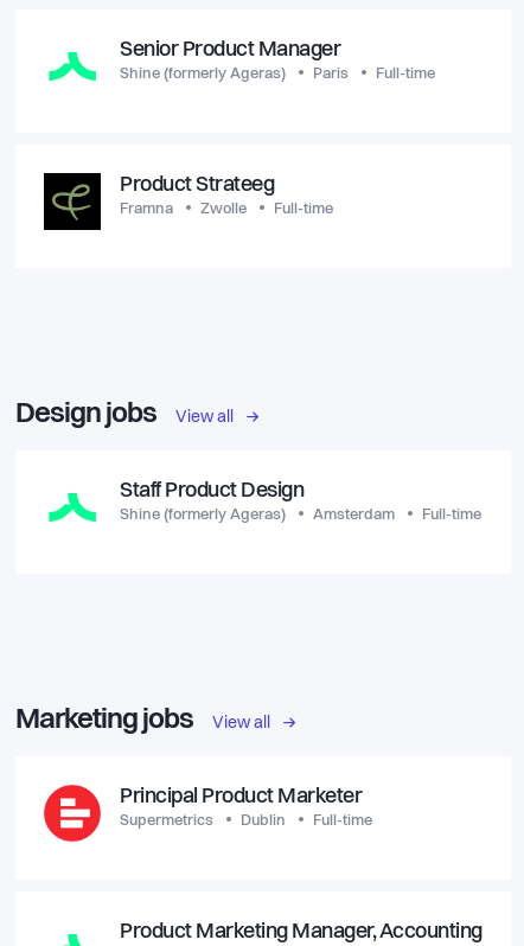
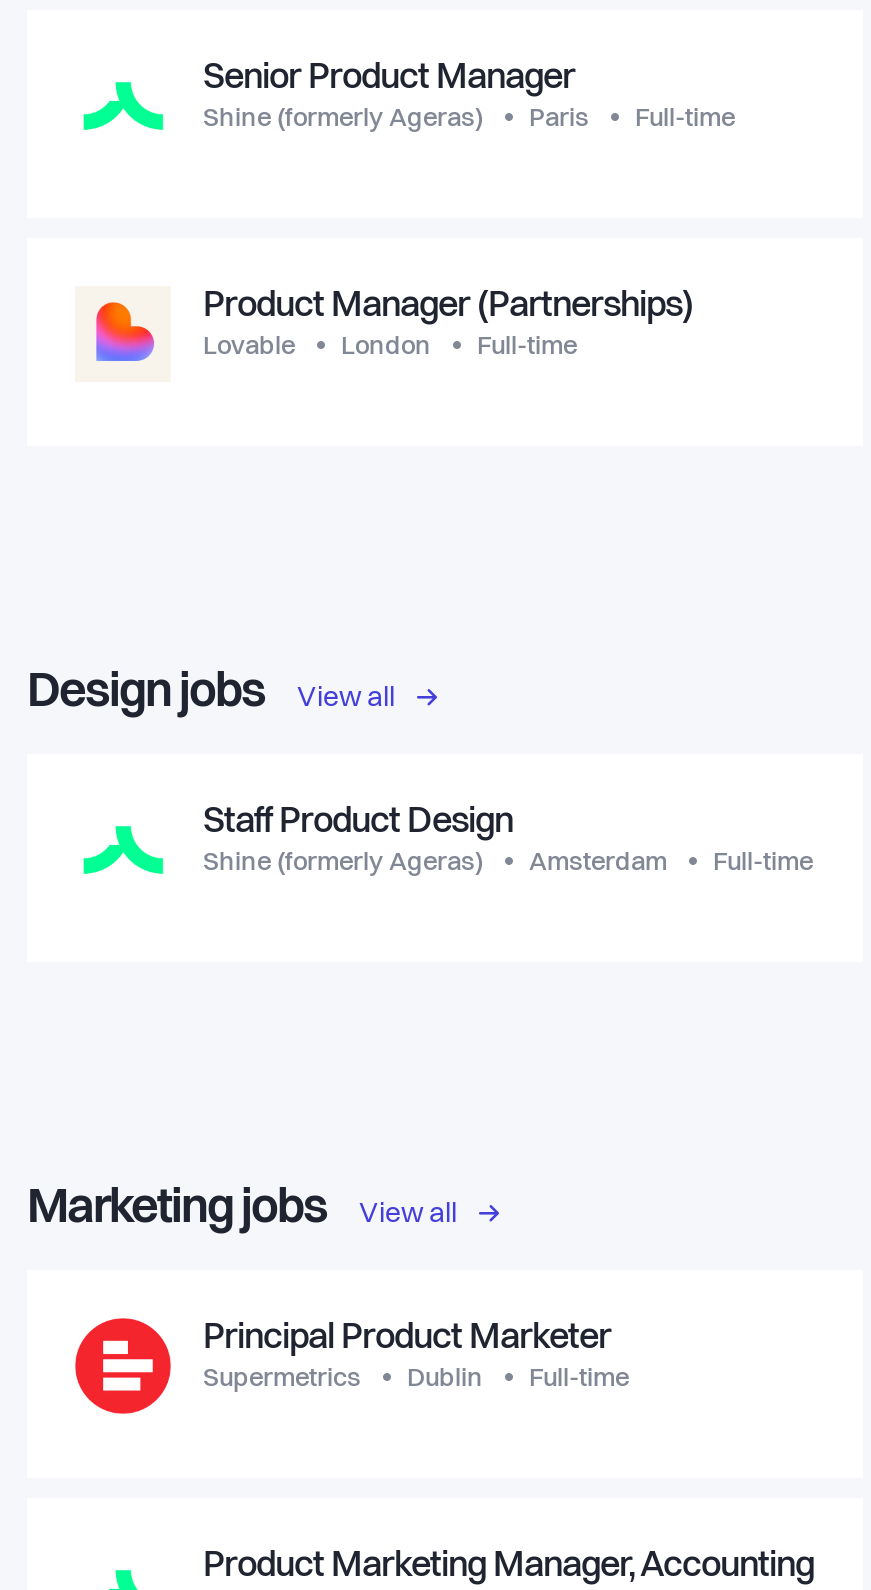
[43,172,274,231] [image] | Product Strateeg | Framna | Zwolle -> [75,286,693,382] [image] | Product Manager (Partnerships) | Lovable | London

